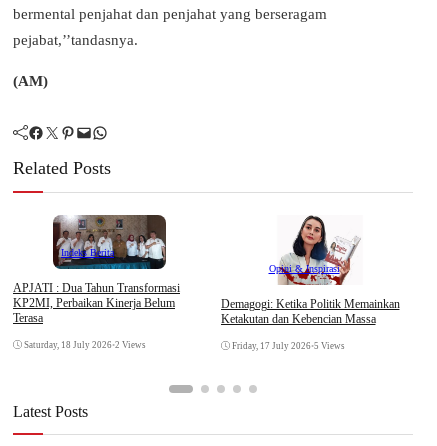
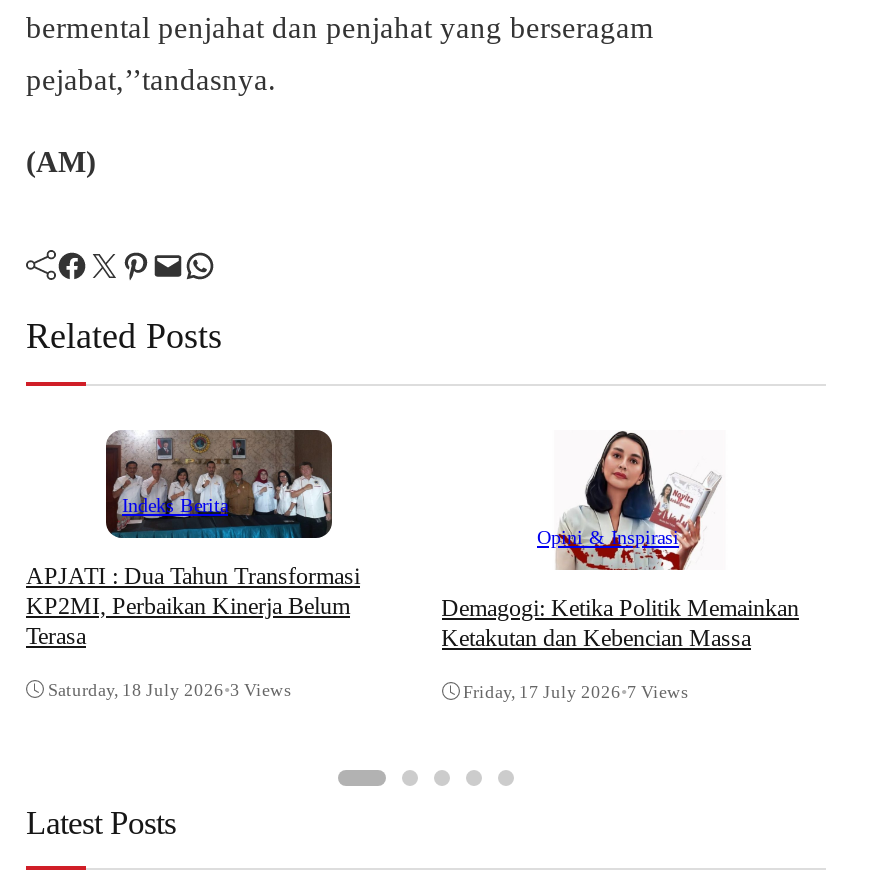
[24,340,146,350] Saturday, 18 July 2026•2 Views -> [48,680,292,700] Saturday, 18 July 2026•3 Views
[231,341,344,351] Friday, 17 July 2026•5 Views -> [463,682,689,702] Friday, 17 July 2026•7 Views

